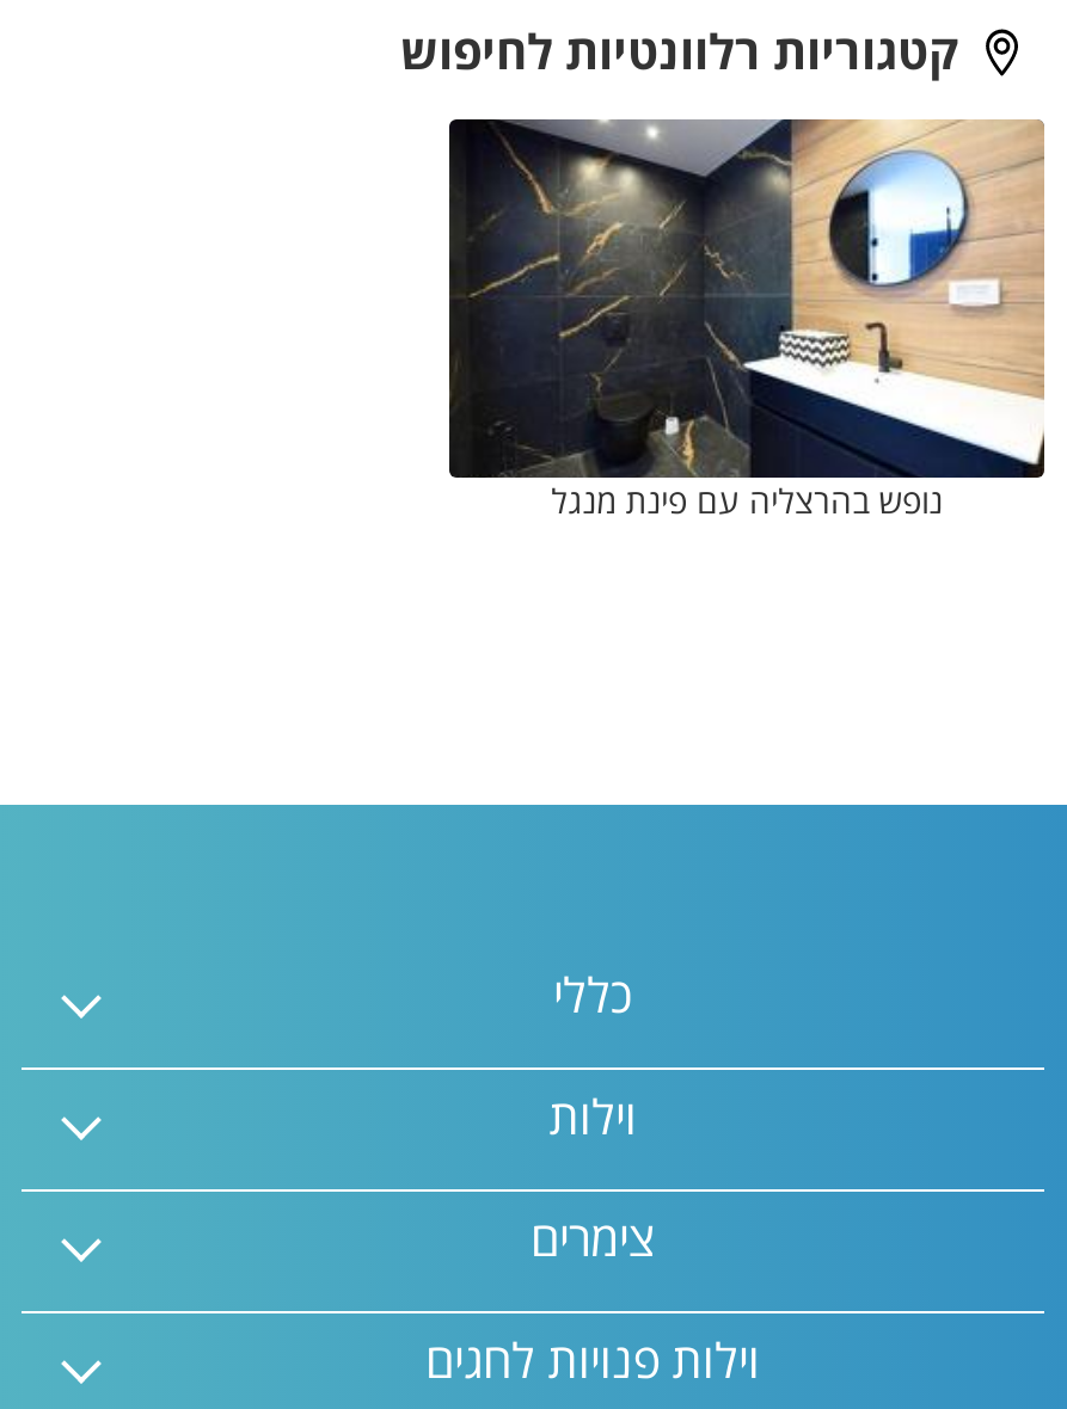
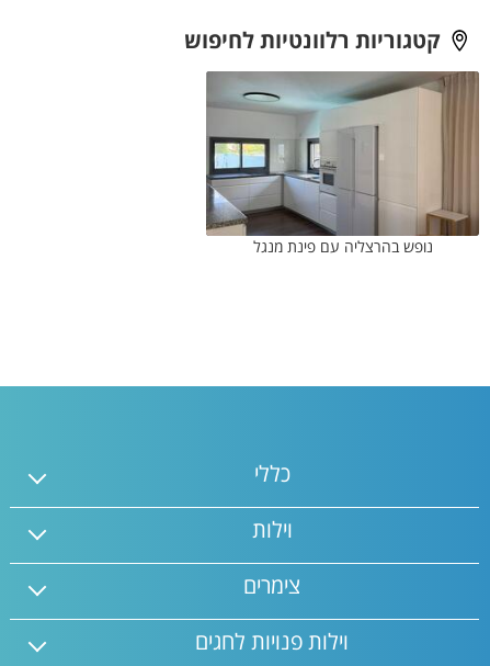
[449,119,1044,478] [image] -> [205,70,480,237] [image]

